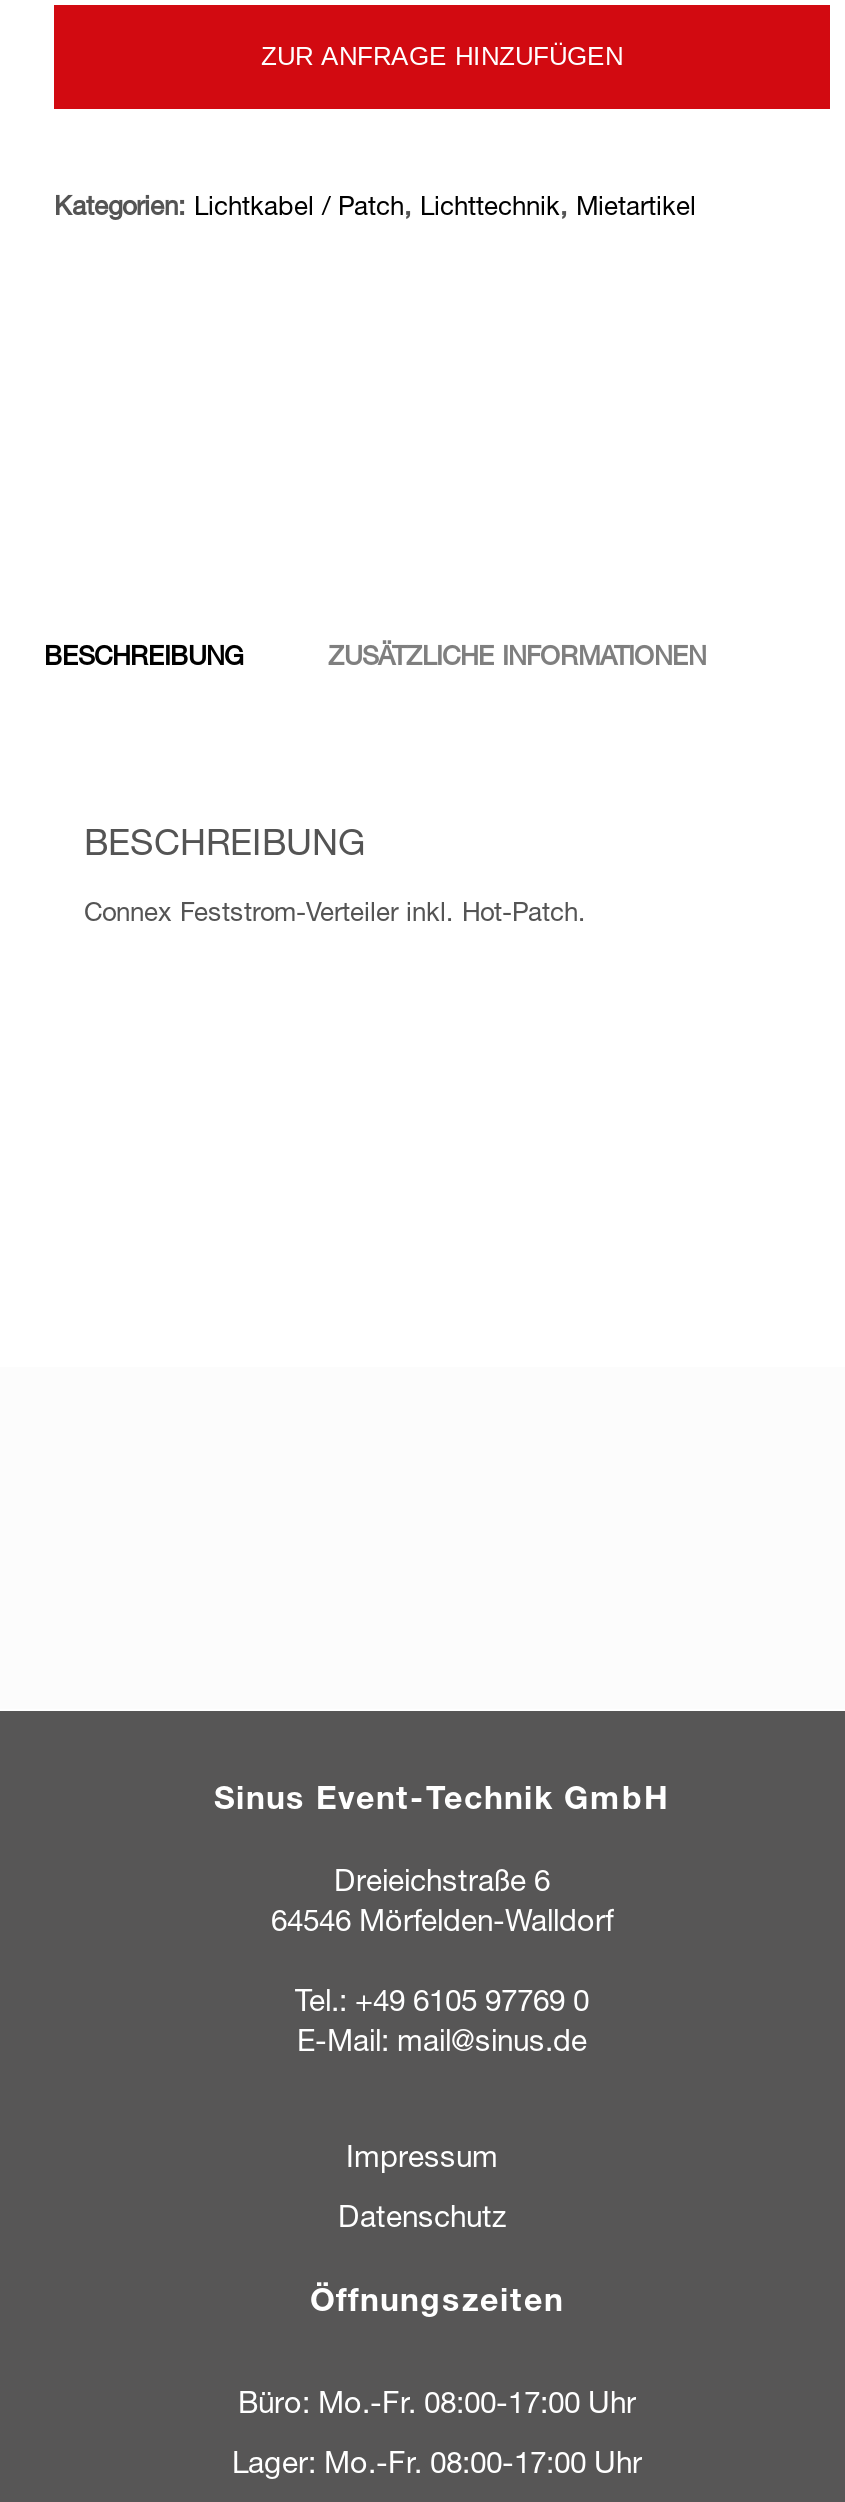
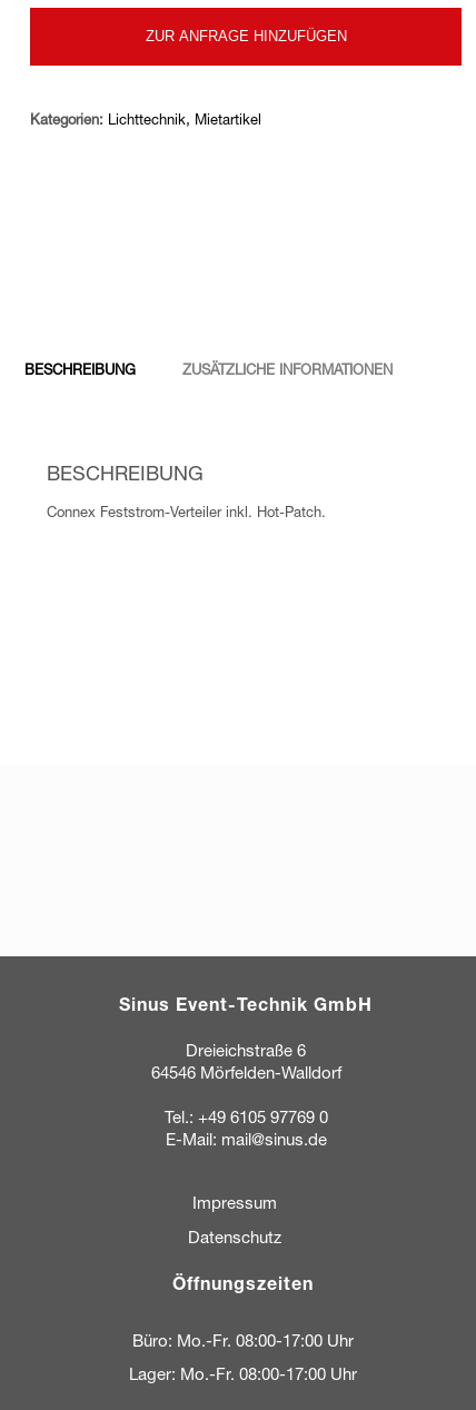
[54,197,696,223] Kategorien: Lichtkabel / Patch, Lichttechnik, Mietartikel -> [30,114,261,129] Kategorien: Lichttechnik, Mietartikel

